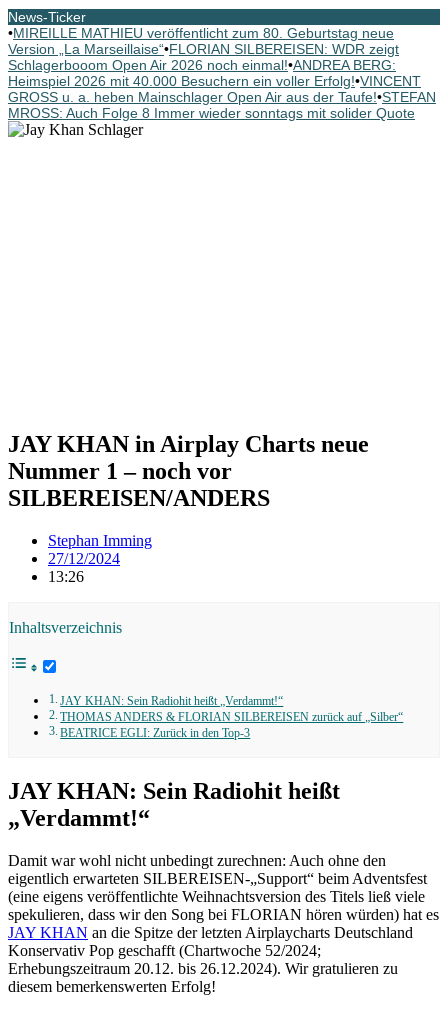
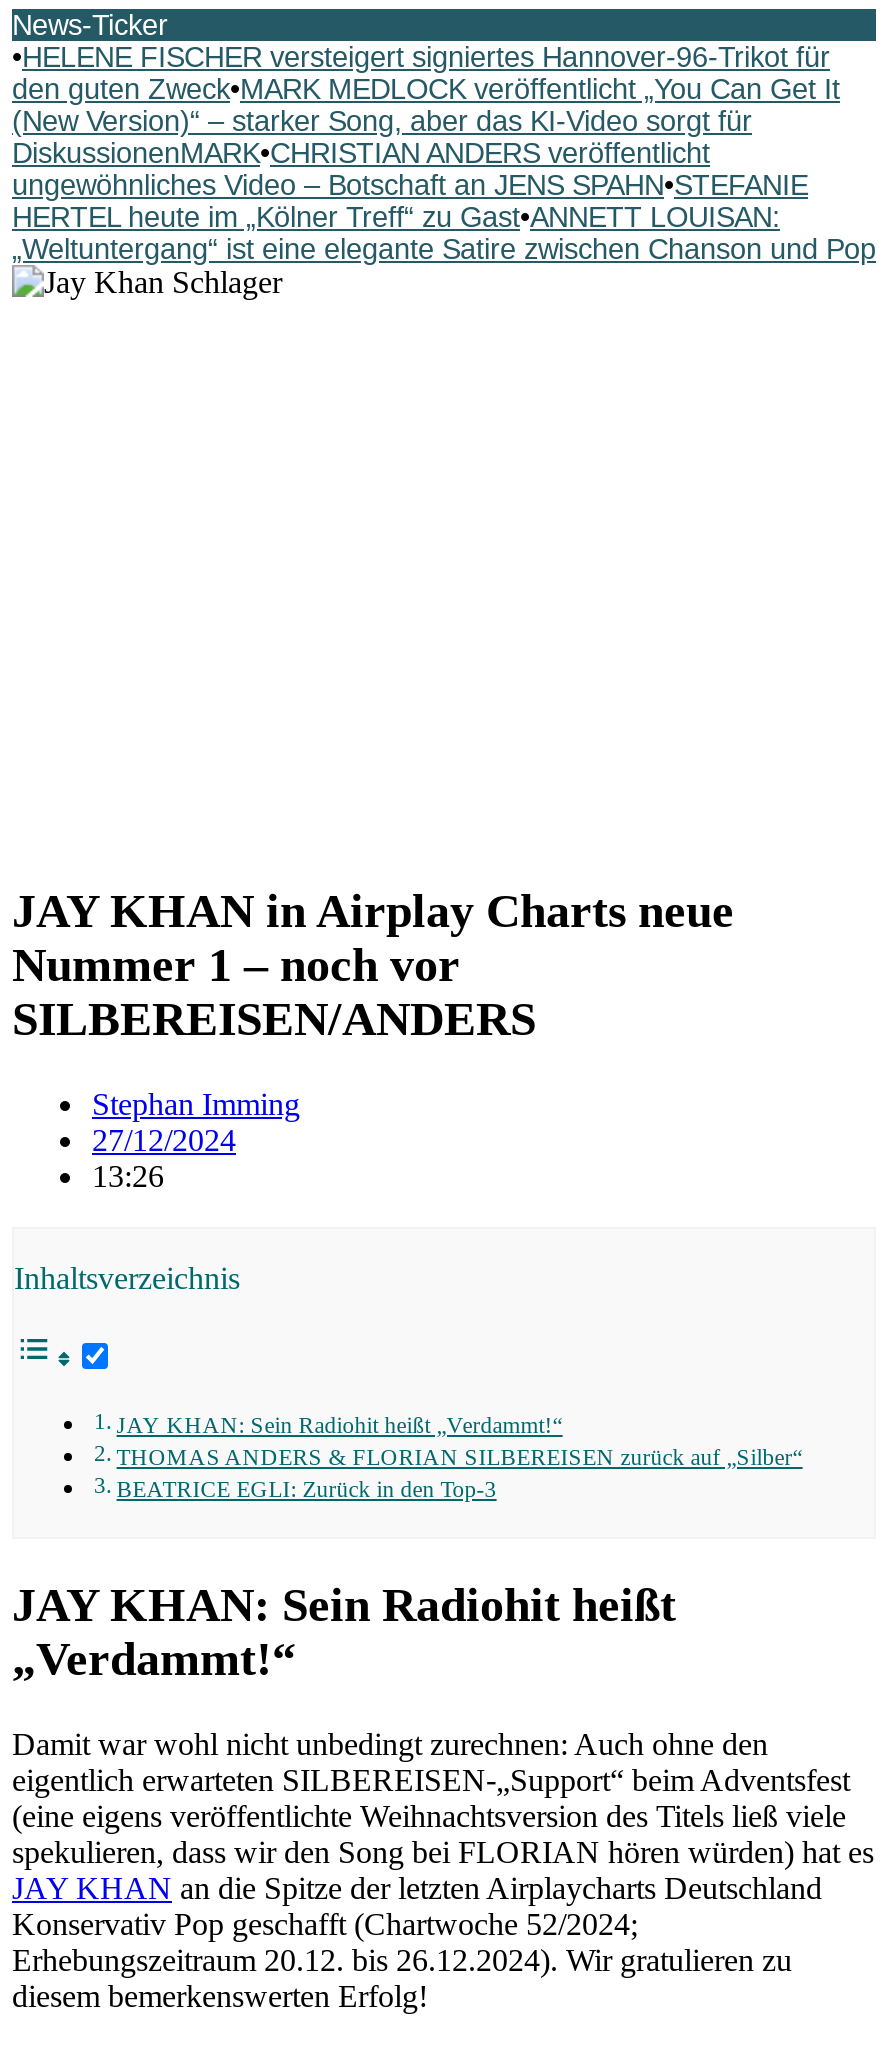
[8,25,436,121] •MIREILLE MATHIEU veröffentlicht zum 80. Geburtstag neue | Version „La Marseillaise“•FLORIAN SILBEREISEN: WDR zeigt | Schlagerbooom Open Air 2026 noch einmal!•ANDREA BERG: | Heimspiel 2026 mit 40.000 Besuchern ein voller Erfolg!•VINCENT | GROSS u. a. heben Mainschlager Open Air aus der Taufe!•STEFAN | MROSS: Auch Folge 8 Immer wieder sonntags mit solider Quote -> [12,41,876,265] •HELENE FISCHER versteigert signiertes Hannover-96-Trikot für | den guten Zweck•MARK MEDLOCK veröffentlicht „You Can Get It | (New Version)“ – starker Song, aber das KI-Video sorgt für | DiskussionenMARK•CHRISTIAN ANDERS veröffentlicht | ungewöhnliches Video – Botschaft an JENS SPAHN•STEFANIE | HERTEL heute im „Kölner Treff“ zu Gast•ANNETT LOUISAN: | „Weltuntergang“ ist eine elegante Satire zwischen Chanson und Pop

